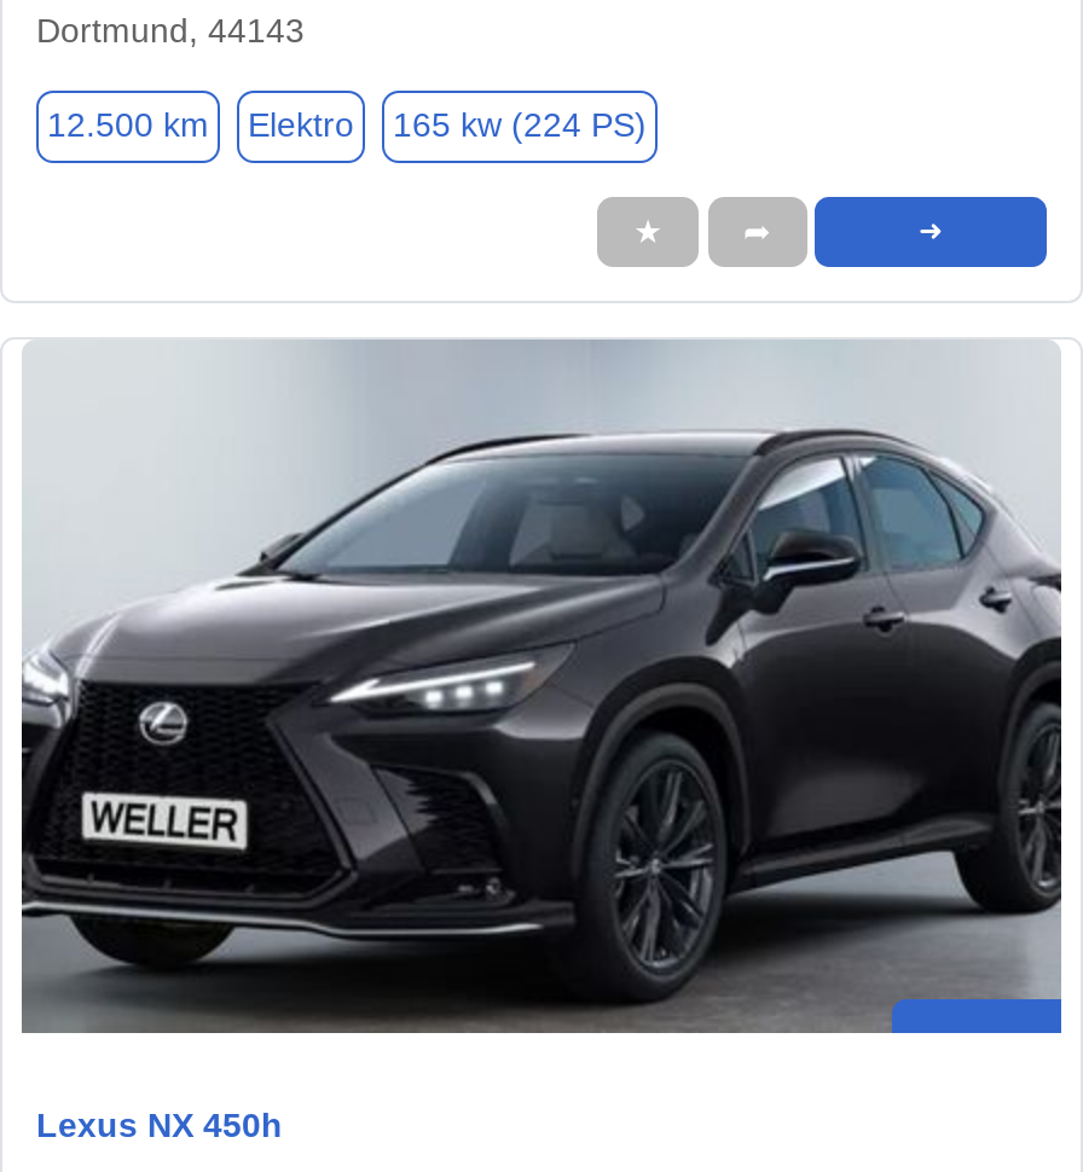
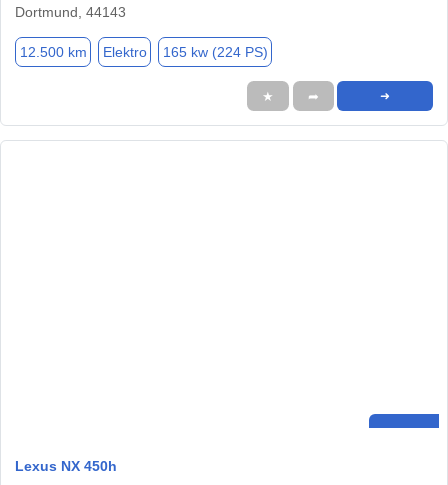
[19,338,1064,1037] [image] -> none

